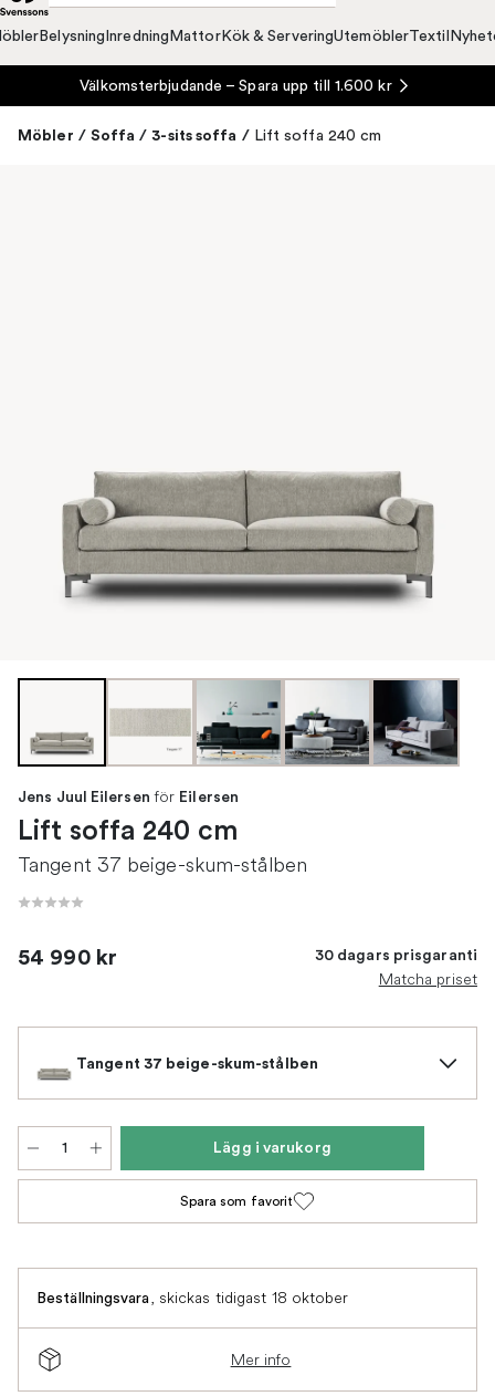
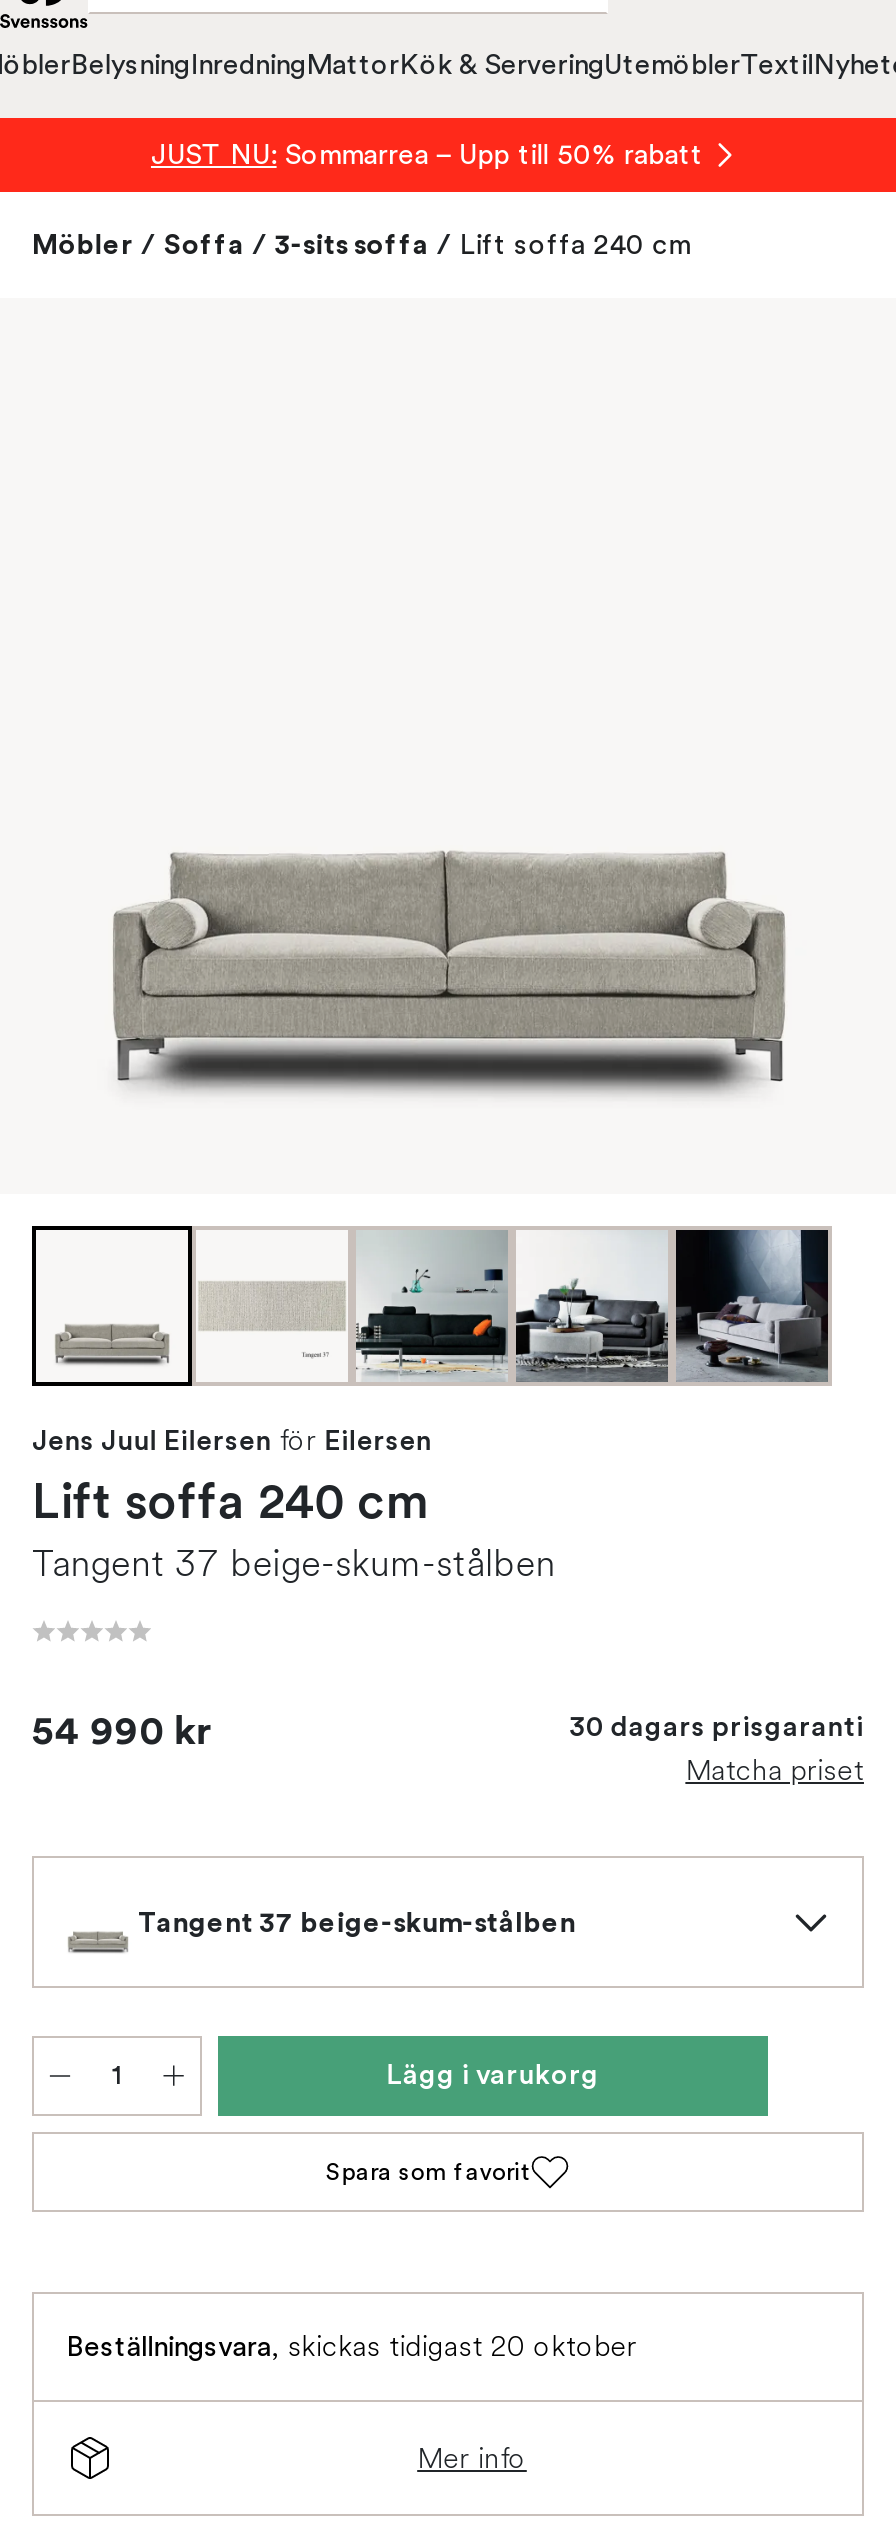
[80,77,392,94] Välkomsterbjudande – Spara upp till 1.600 kr -> [151,140,703,170] JUST NU: Sommarrea – Upp till 50% rabatt
[36,1288,349,1308] Beställningsvara, skickas tidigast 18 oktober -> [66,2328,637,2364] Beställningsvara, skickas tidigast 20 oktober

